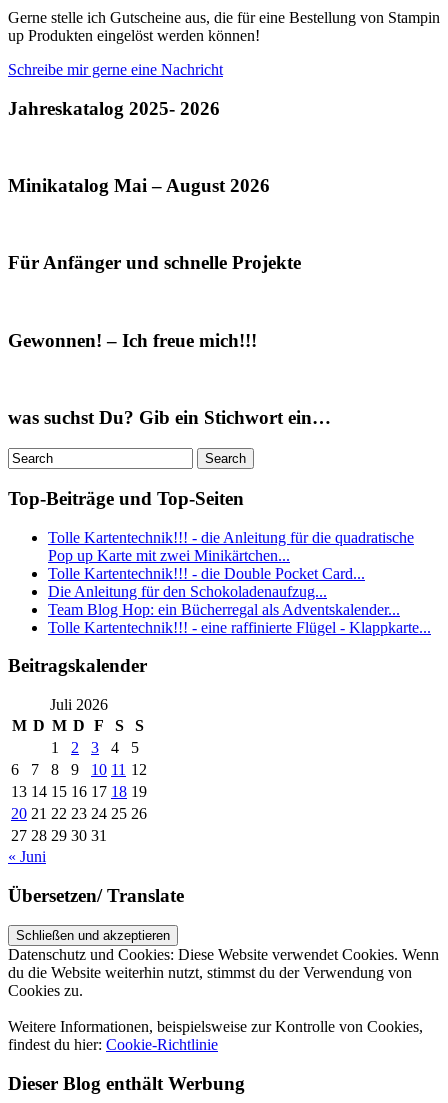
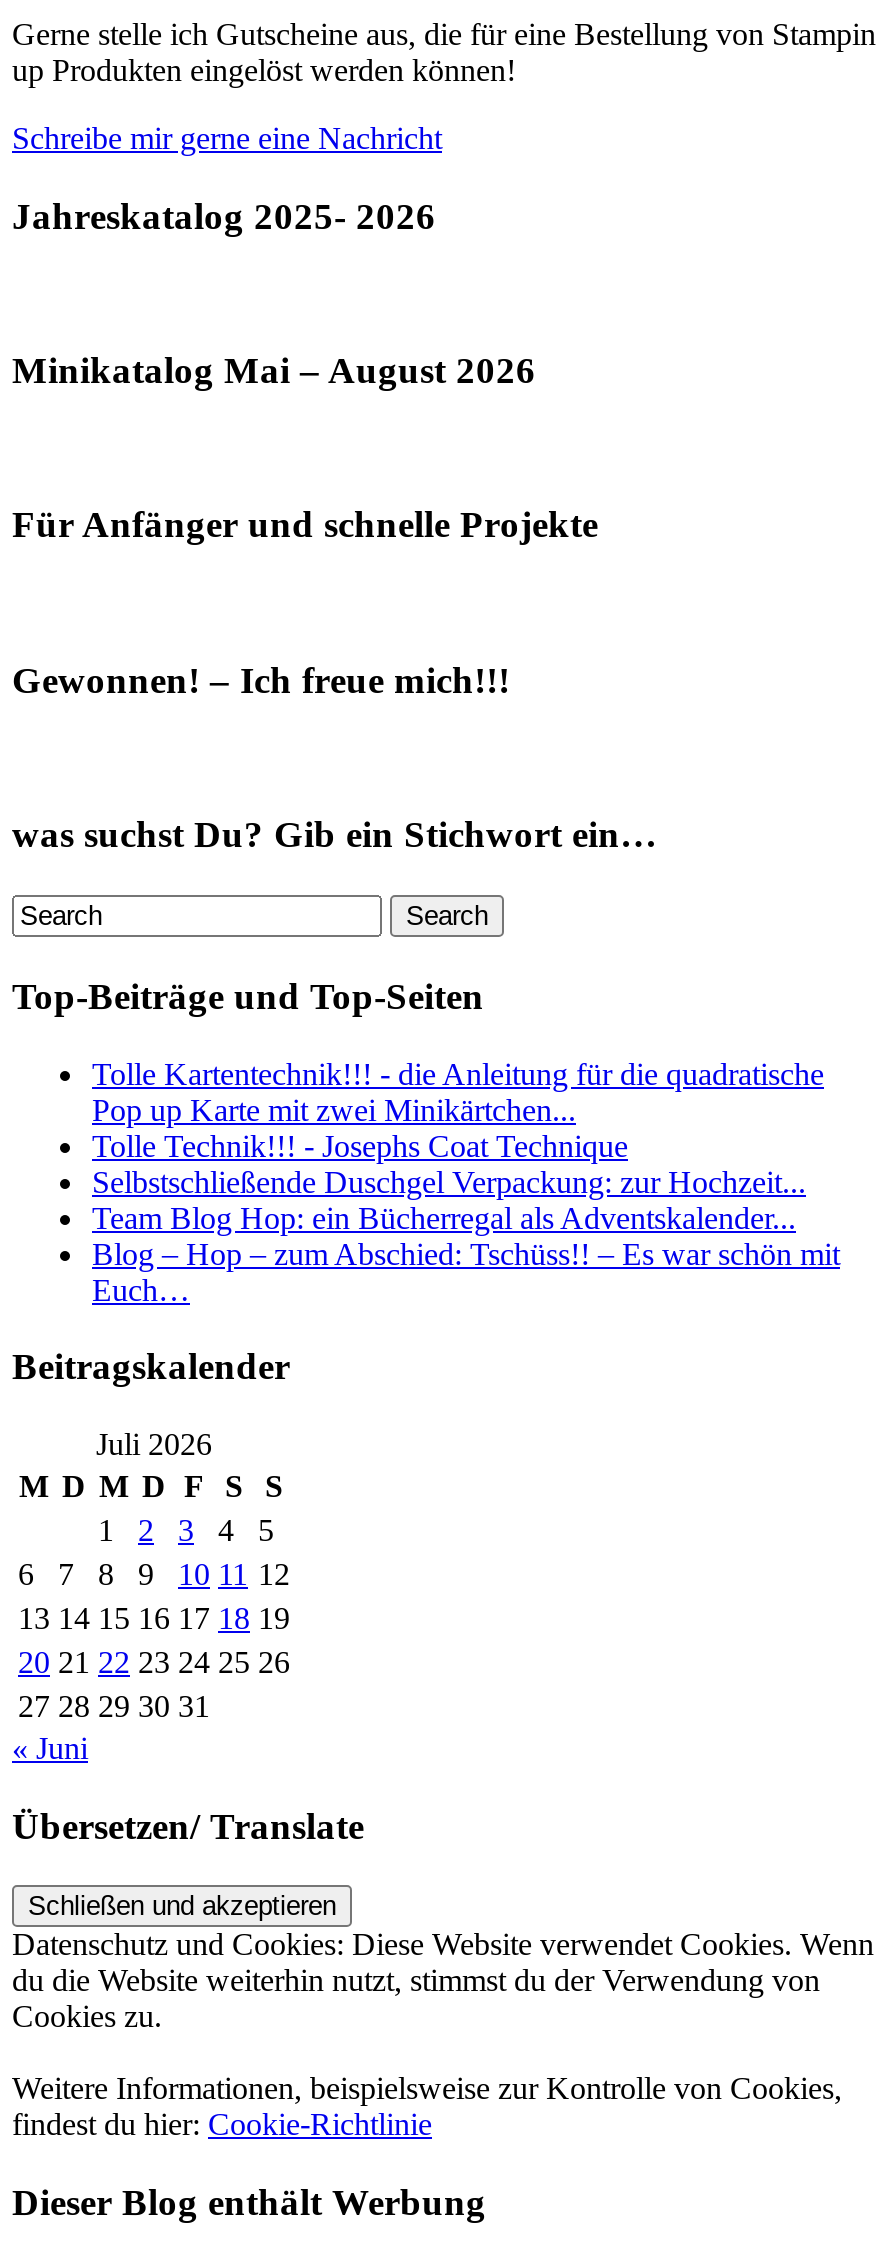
[48,564,365,599] Tolle Kartentechnik!!! - die Double Pocket Card... | Die Anleitung für den Schokoladenaufzug... -> [92,1128,806,1198] Tolle Technik!!! - Josephs Coat Technique | Selbstschließende Duschgel Verpackung: zur Hochzeit...
[48,618,431,635] Tolle Kartentechnik!!! - eine raffinierte Flügel - Klappkarte... -> [92,1236,840,1306] Blog – Hop – zum Abschied: Tschüss!! – Es war schön mit | Euch…

